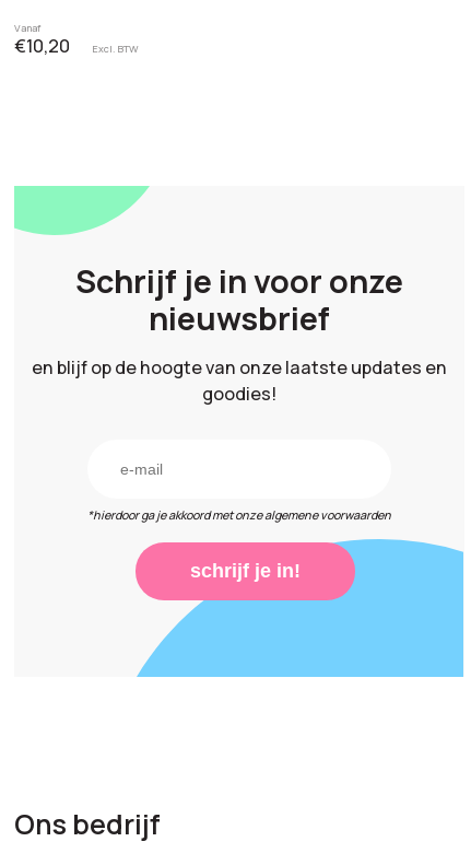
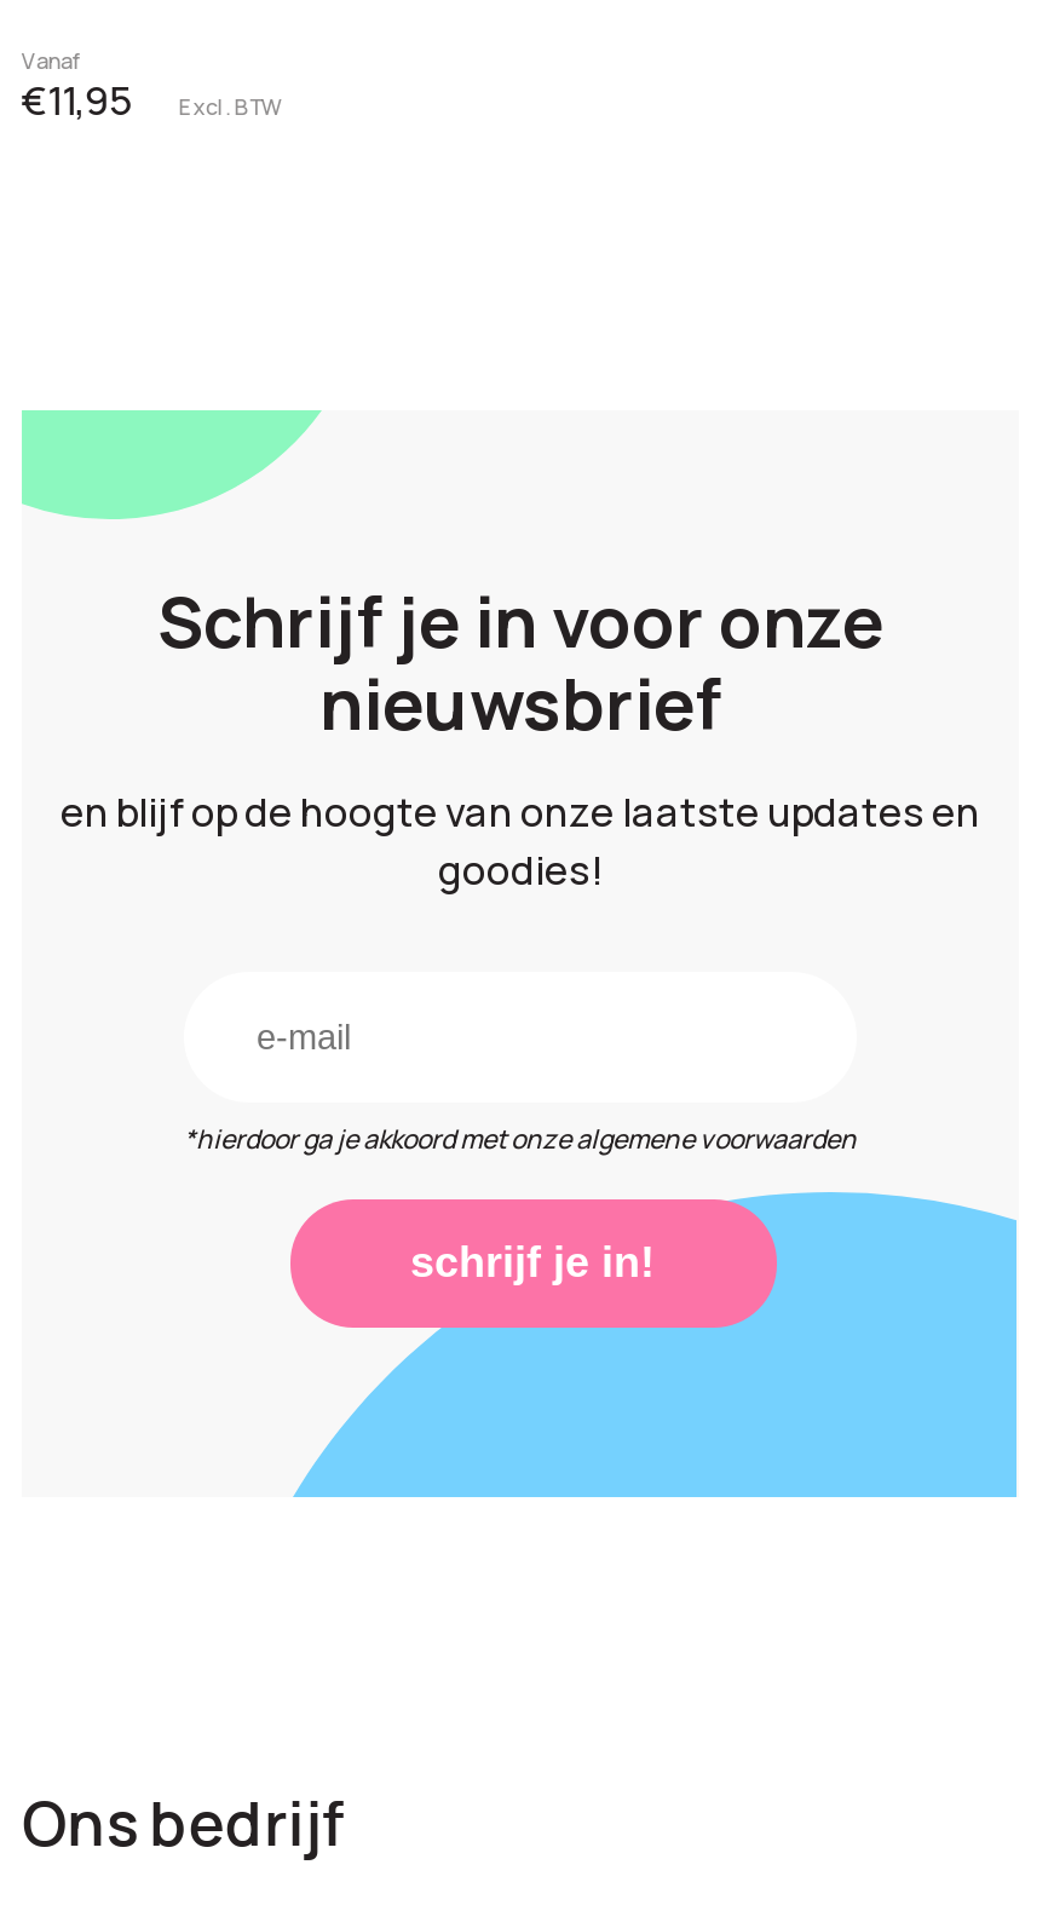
[14,33,139,58] €10,20 Excl. BTW -> [22,73,283,126] €11,95 Excl. BTW

